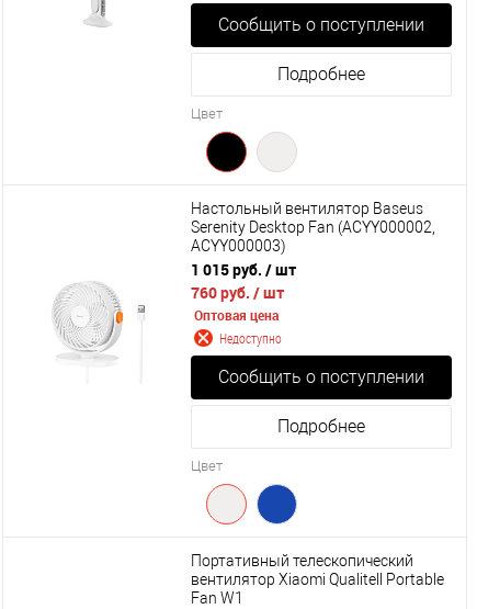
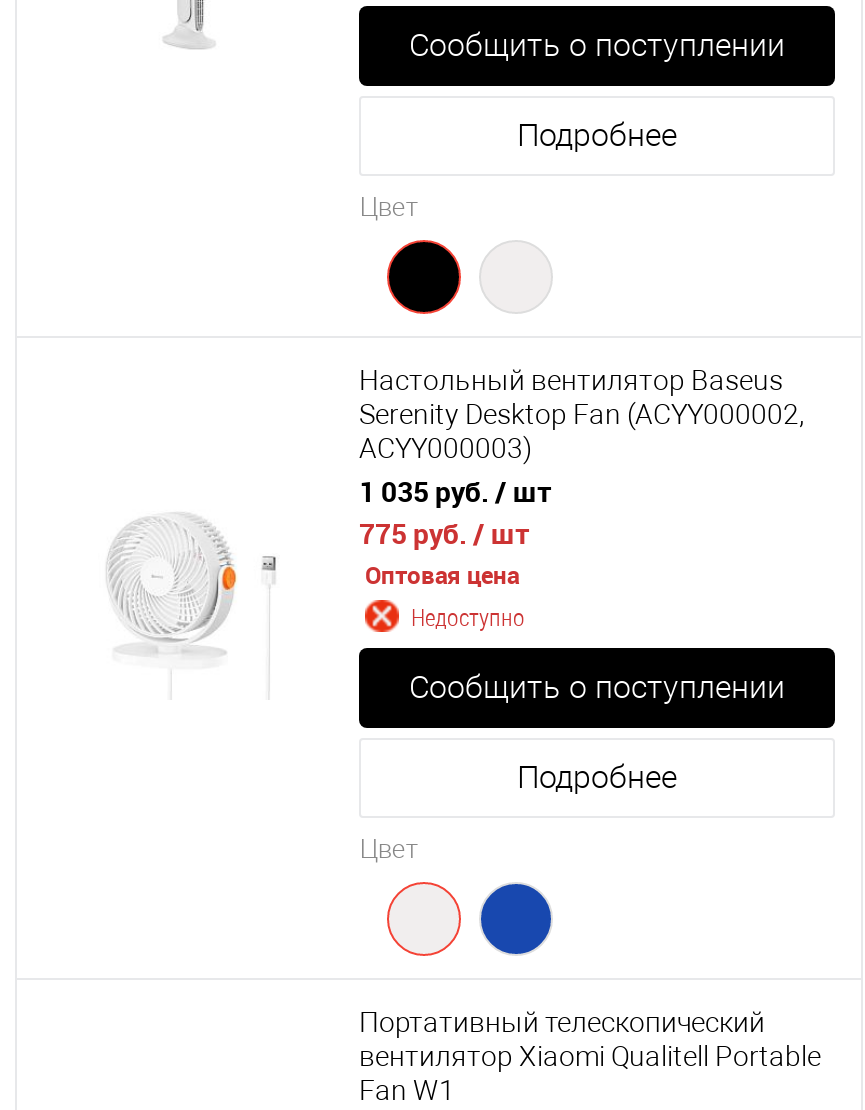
[191,259,296,280] 1 015 руб. / шт -> [359,472,551,510] 1 035 руб. / шт
[191,282,284,303] 760 руб. / шт -> [359,514,529,552] 775 руб. / шт

